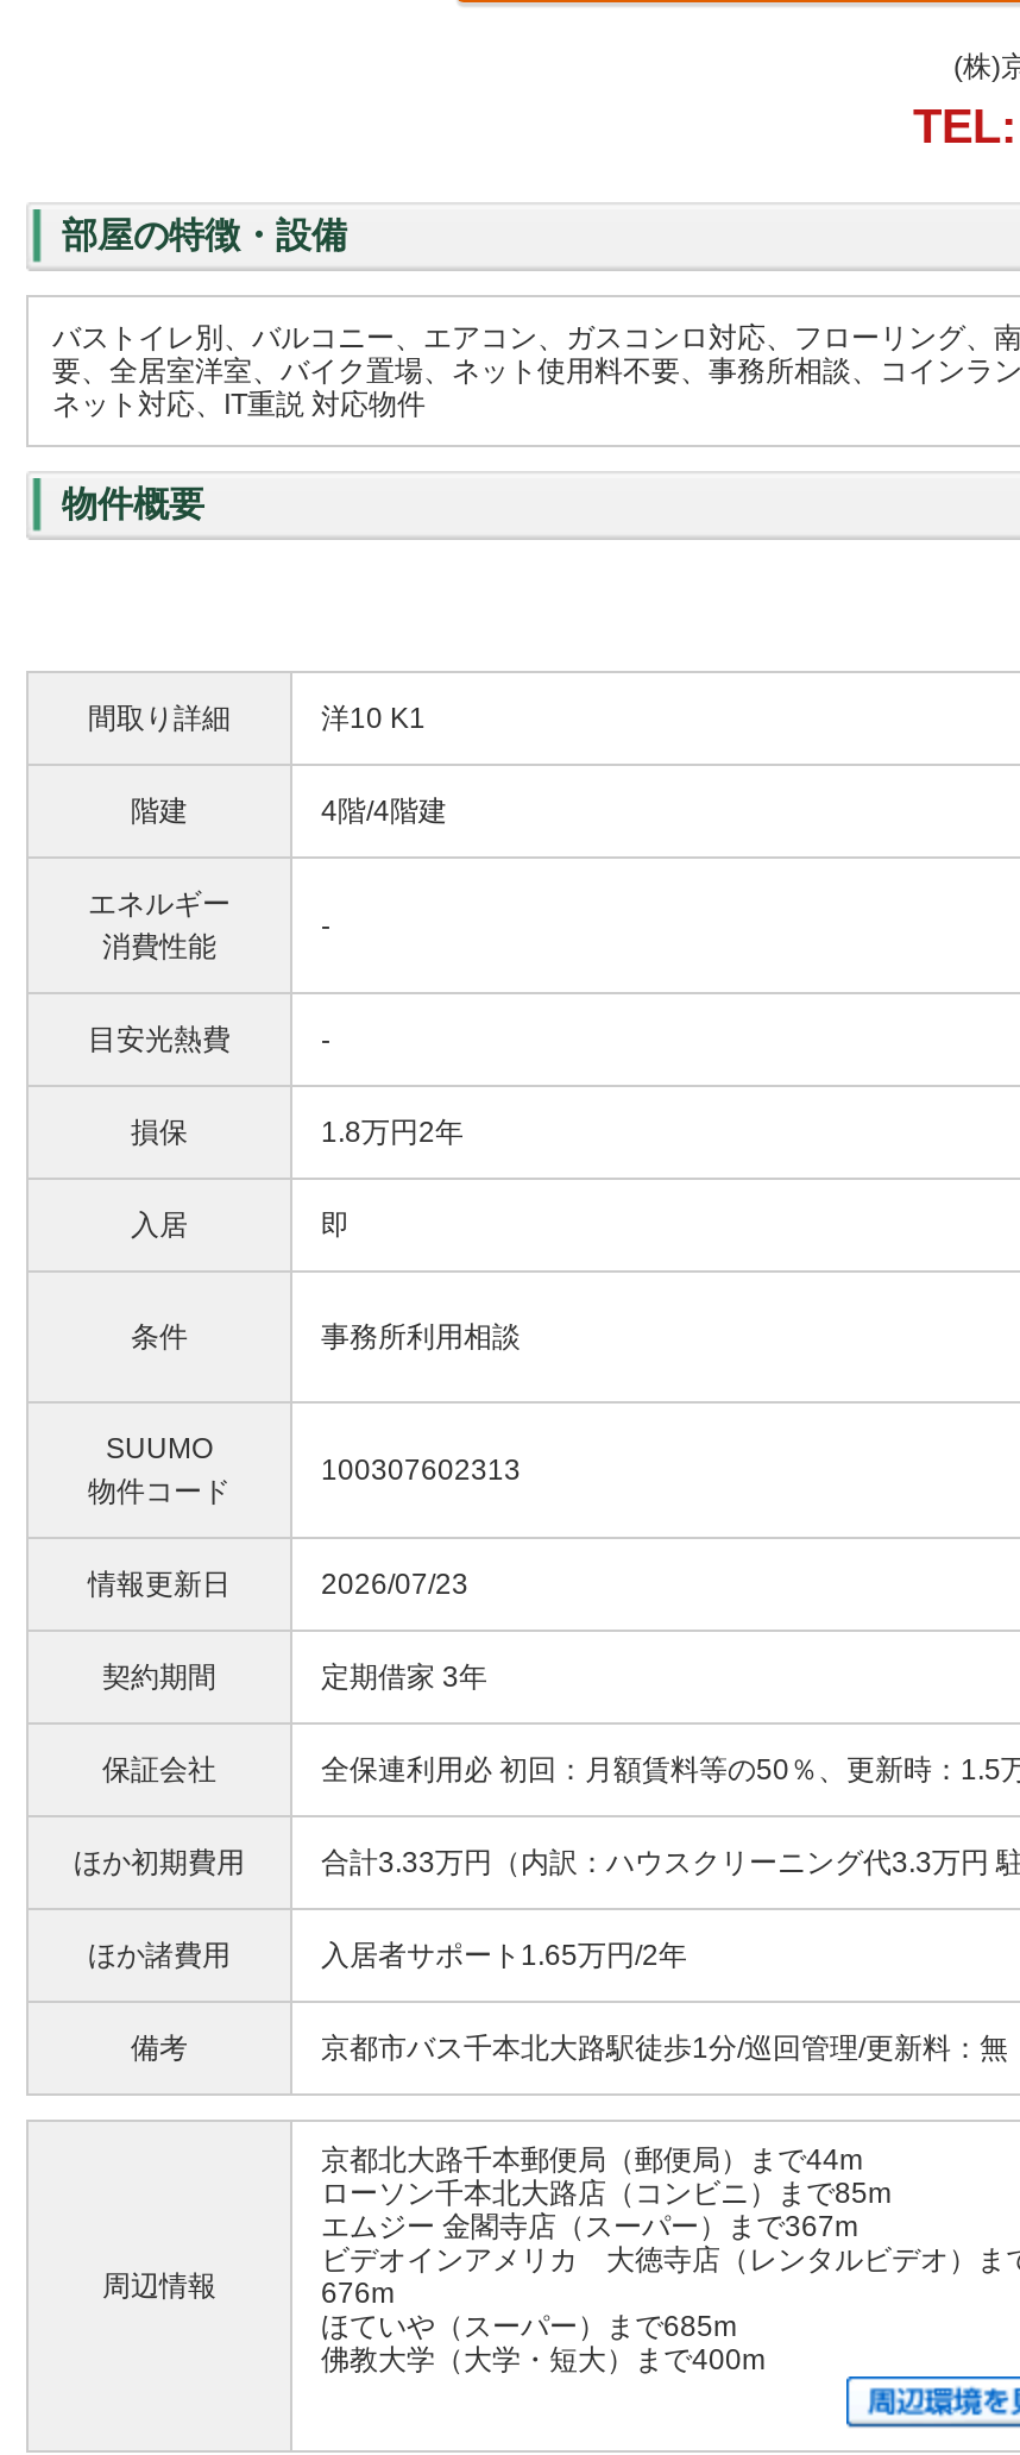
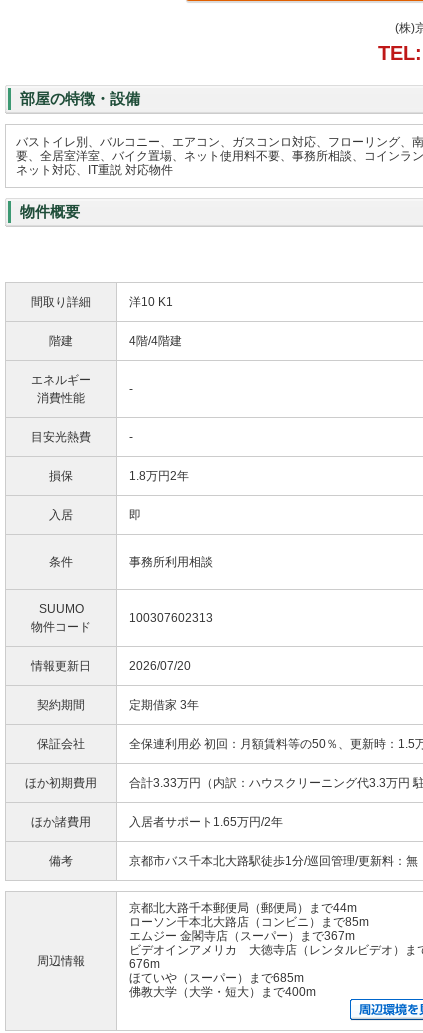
[321,1568,468,1601] 2026/07/23 -> [129,659,191,673] 2026/07/20

